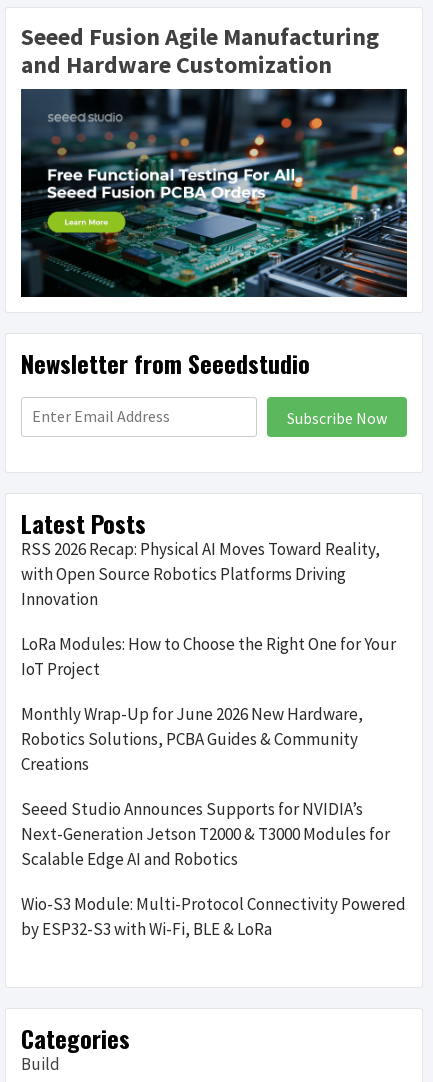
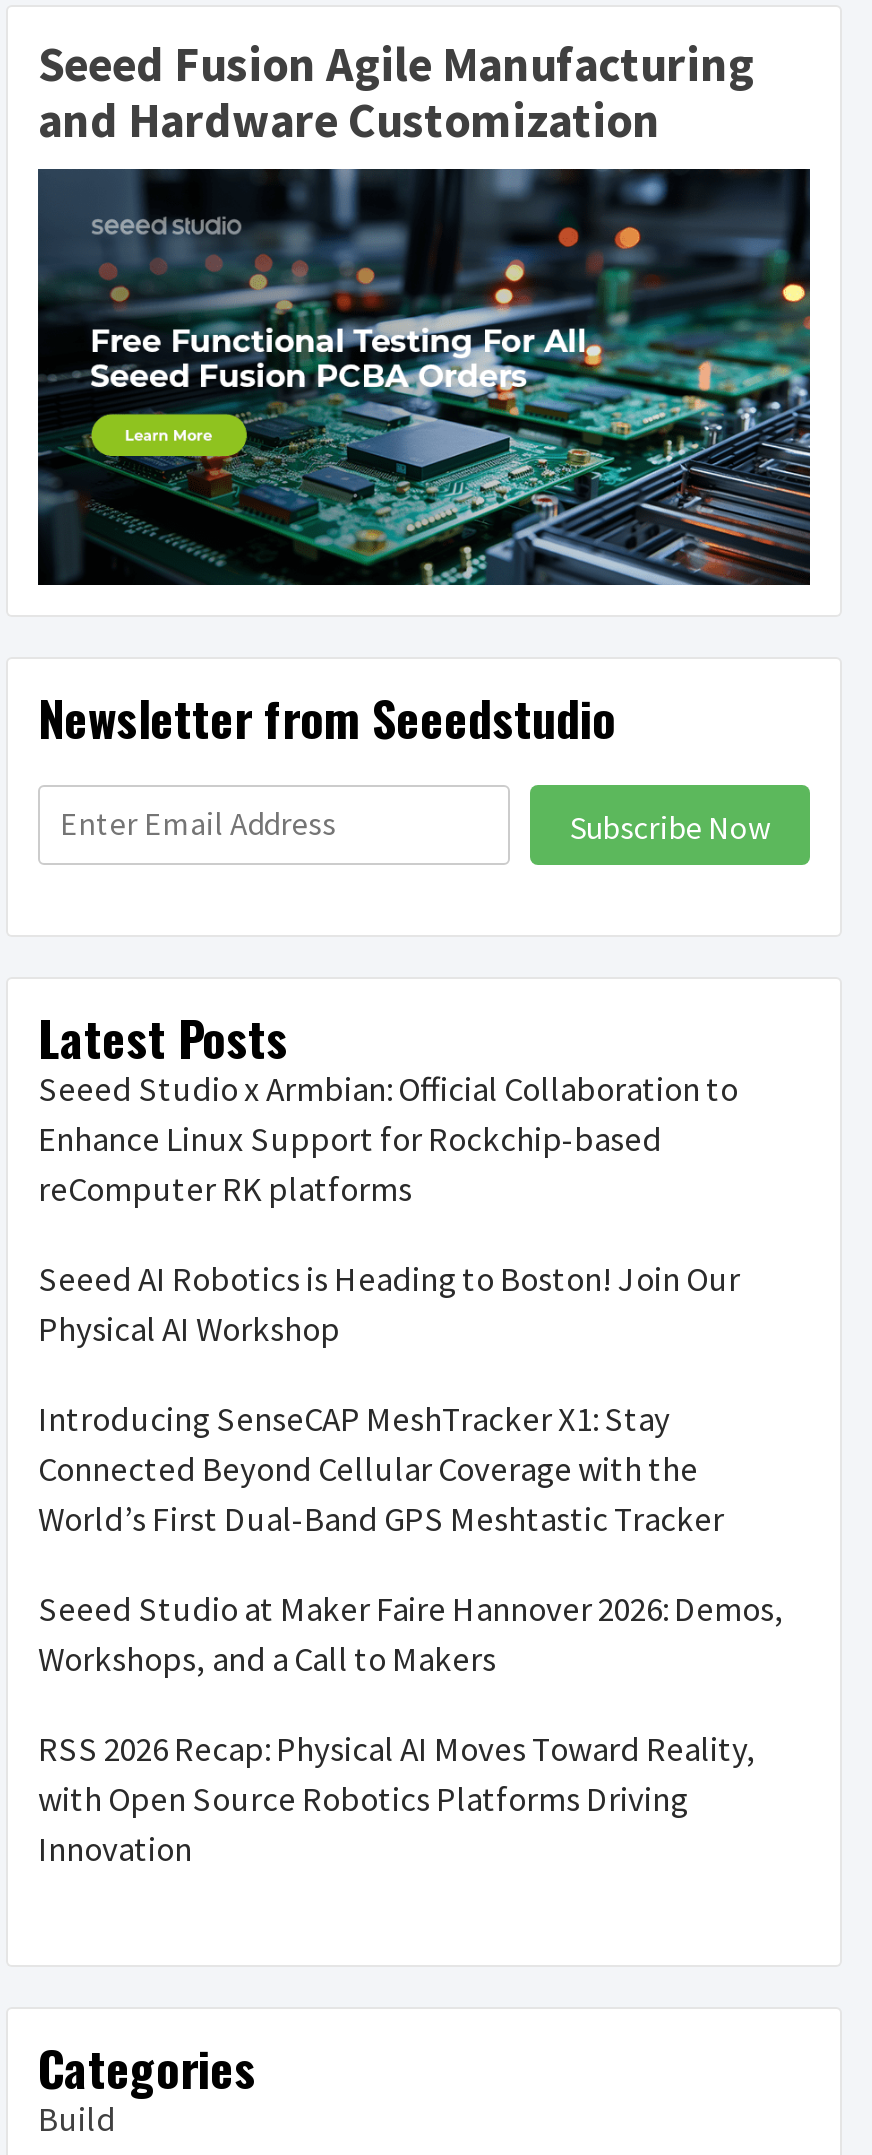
none -> [38,1067,784,1681] Seeed Studio x Armbian: Official Collaboration to | Enhance Linux Support for Rockchip-based | reComputer RK platforms | Seeed AI Robotics is Heading to Boston! Join Our | Physical AI Workshop | Introducing SenseCAP MeshTracker X1: Stay | Connected Beyond Cellular Coverage with the | World’s First Dual-Band GPS Meshtastic Tracker | Seeed Studio at Maker Faire Hannover 2026: Demos, | Workshops, and a Call to Makers
moved [21,538,380,610] -> [38,1727,756,1871]: RSS 2026 Recap: Physical AI Moves Toward Reality, | with Open Source Robotics Platforms Driving | Innovation
[21,633,406,940] LoRa Modules: How to Choose the Right One for Your | IoT Project | Monthly Wrap-Up for June 2026 New Hardware, | Robotics Solutions, PCBA Guides & Community | Creations | Seeed Studio Announces Supports for NVIDIA’s | Next-Generation Jetson T2000 & T3000 Modules for | Scalable Edge AI and Robotics | Wio-S3 Module: Multi-Protocol Connectivity Powered | by ESP32-S3 with Wi-Fi, BLE & LoRa -> none

